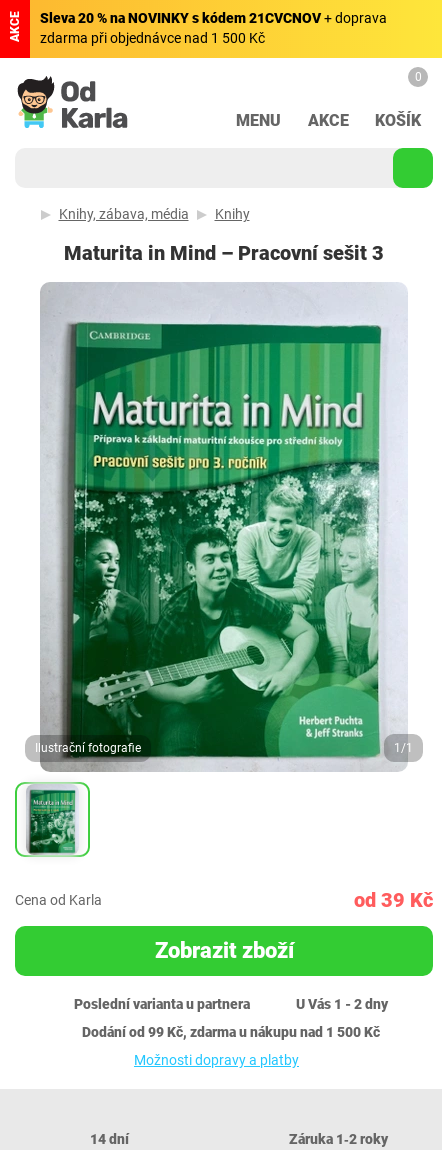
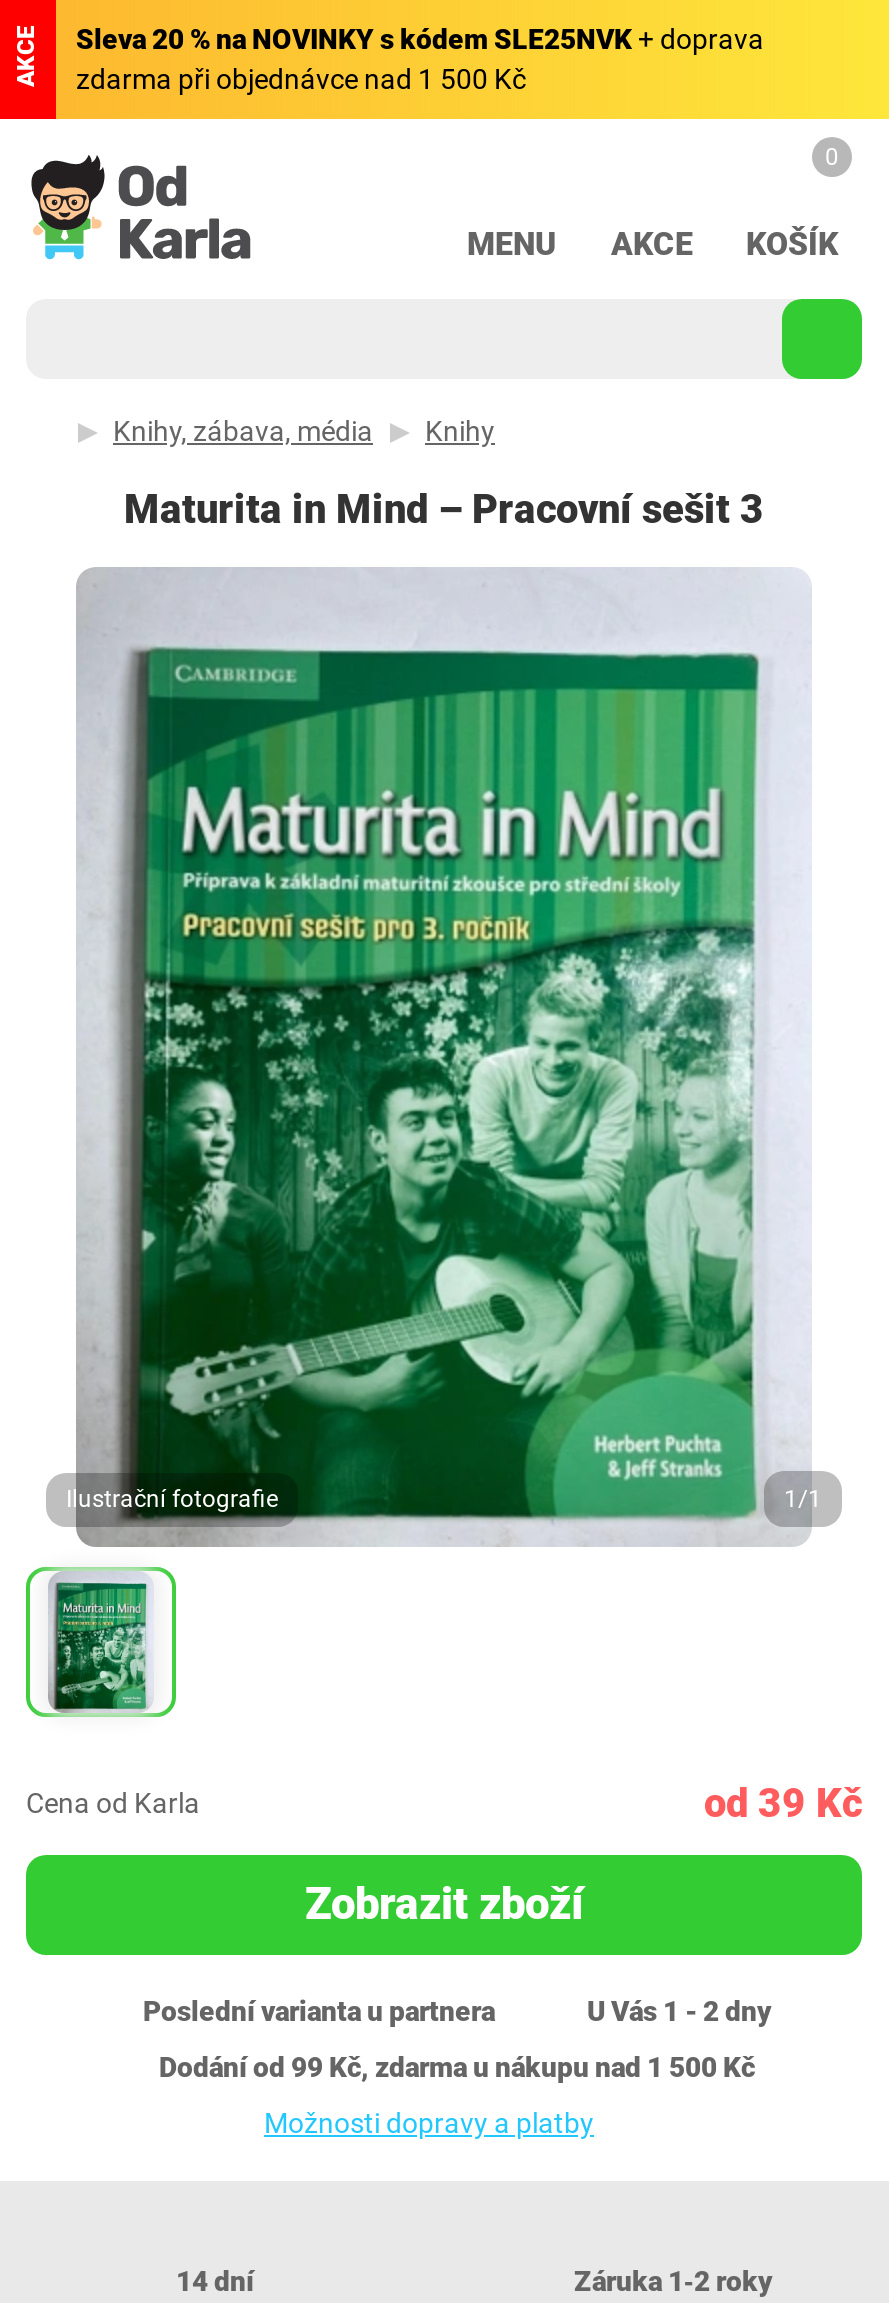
[40,10,387,26] Sleva 20 % na NOVINKY s kódem 21CVCNOV + doprava -> [76,23,764,55] Sleva 20 % na NOVINKY s kódem SLE25NVK + doprava

